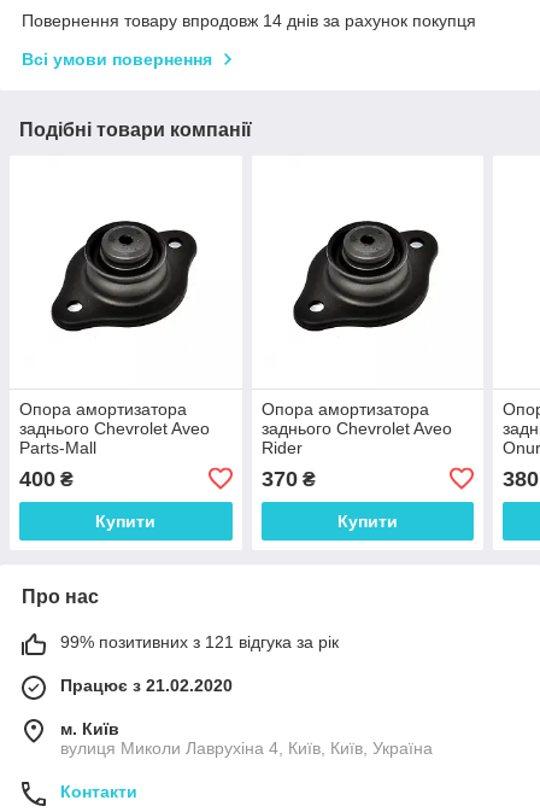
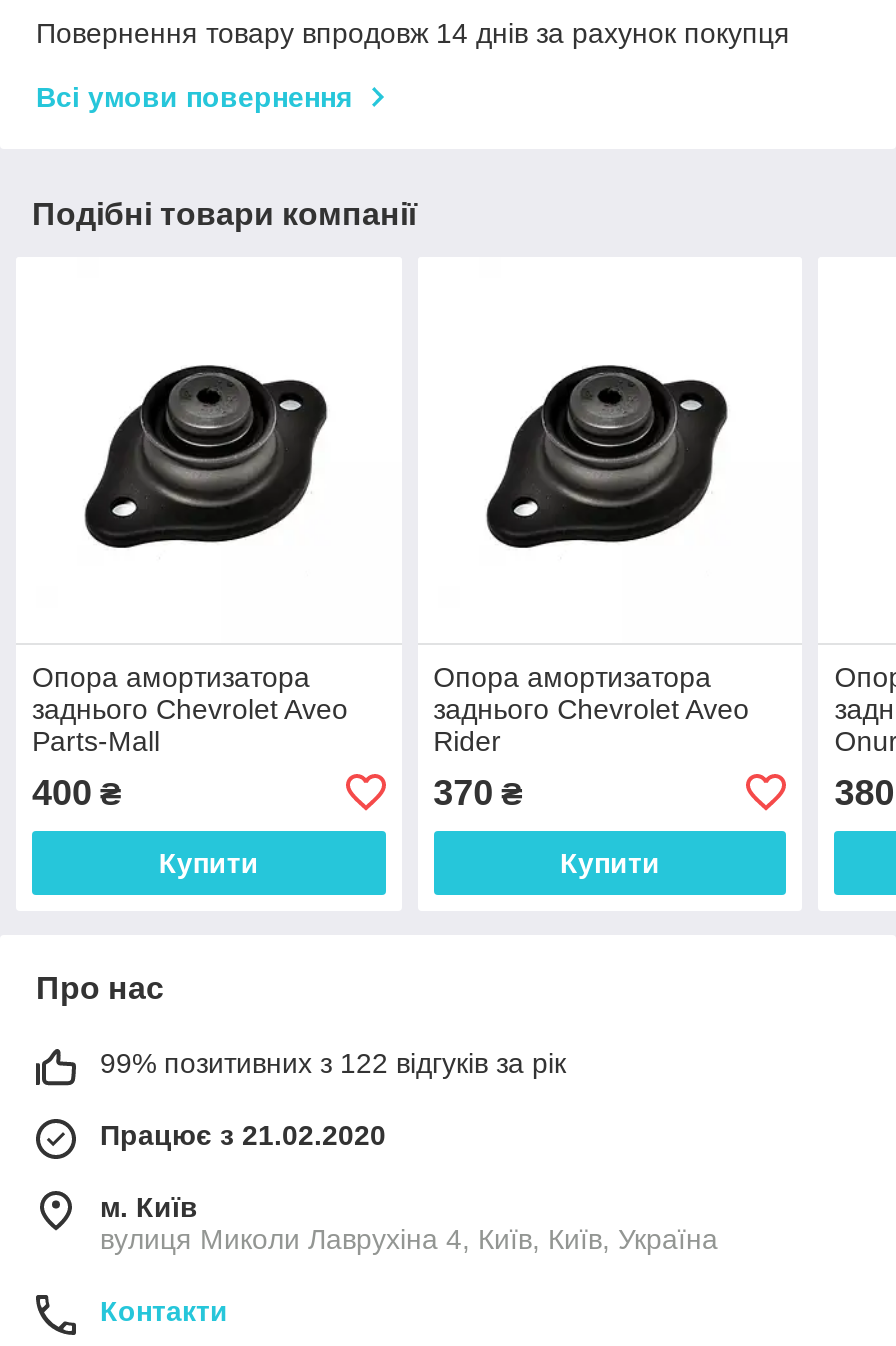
[60,632,339,651] 99% позитивних з 121 відгука за рік -> [100,1047,566,1079] 99% позитивних з 122 відгуків за рік

